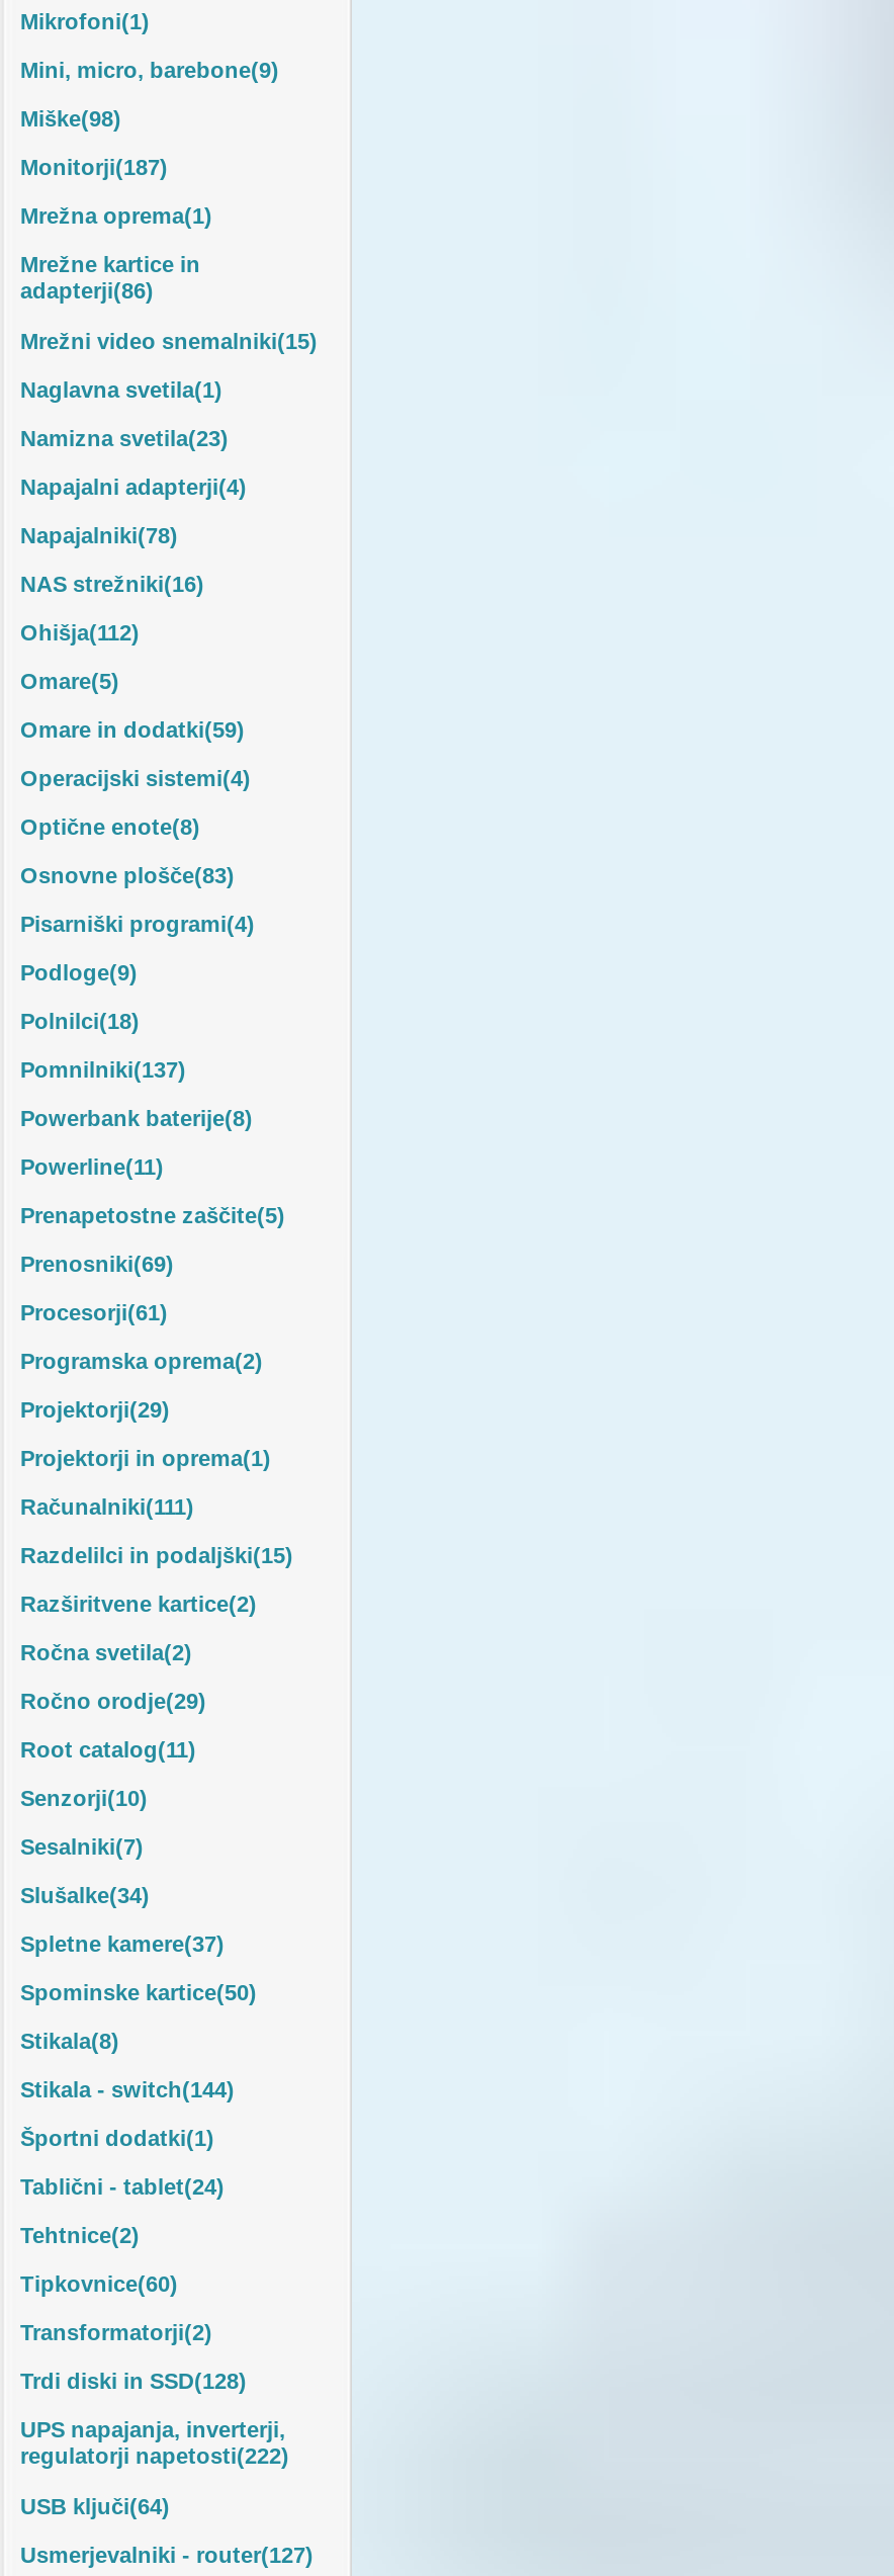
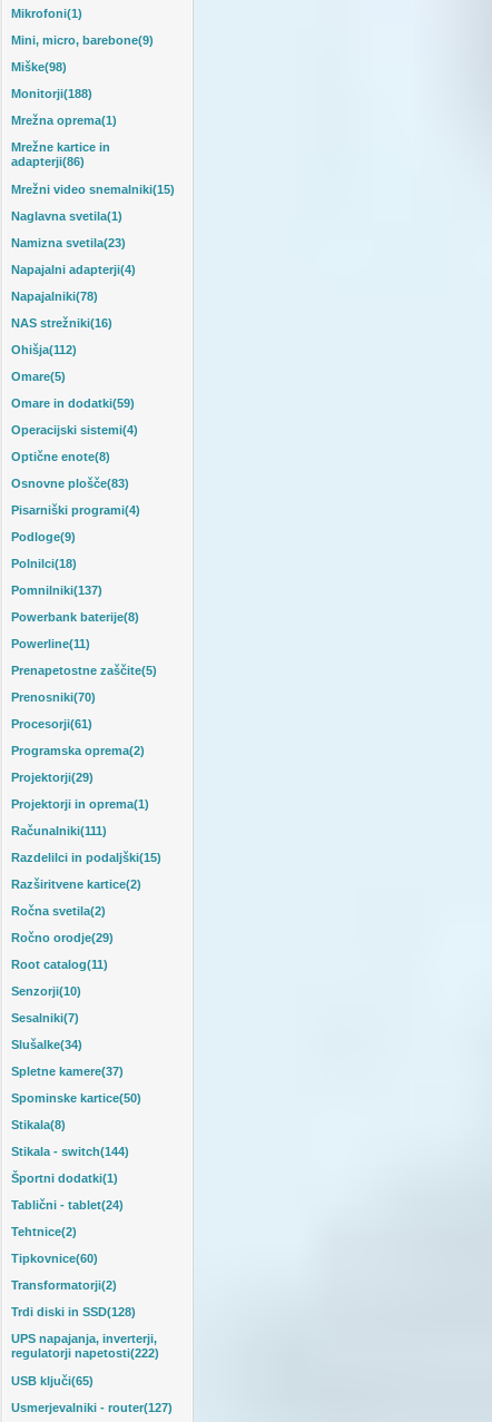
[20,155,168,179] Monitorji(187) -> [11,87,92,100] Monitorji(188)
[20,1252,174,1276] Prenosniki(69) -> [11,690,96,704] Prenosniki(70)
[20,2494,170,2518] USB ključi(64) -> [11,1374,94,1387] USB ključi(65)

